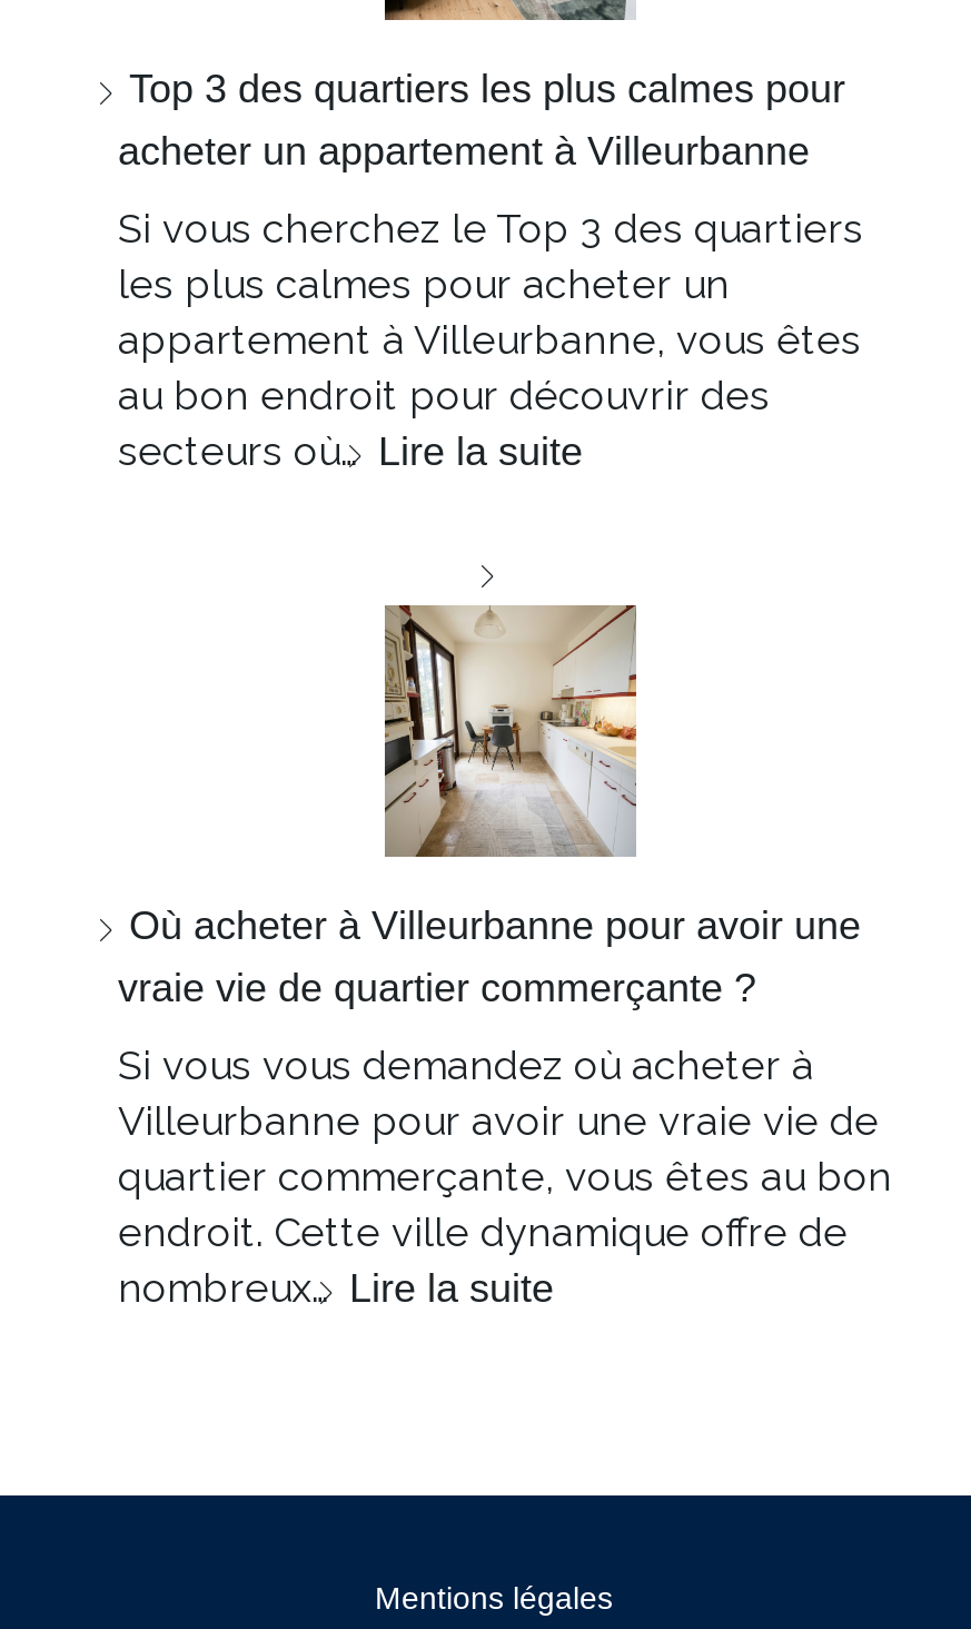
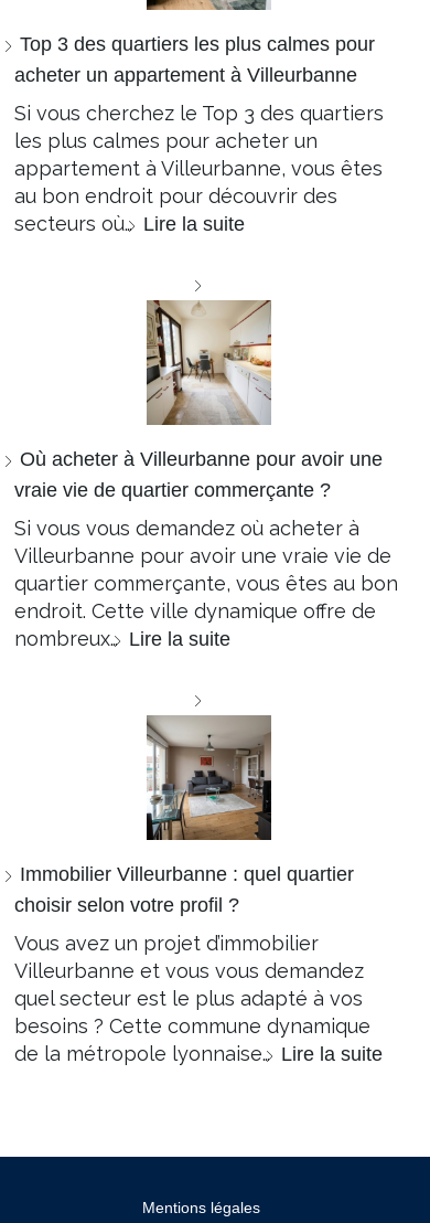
none -> [14,715,383,1065] [image] | Immobilier Villeurbanne : quel quartier | choisir selon votre profil ? | Vous avez un projet d’immobilier | Villeurbanne et vous vous demandez | quel secteur est le plus adapté à vos | besoins ? Cette commune dynamique | de la métropole lyonnaise… Lire la suite

